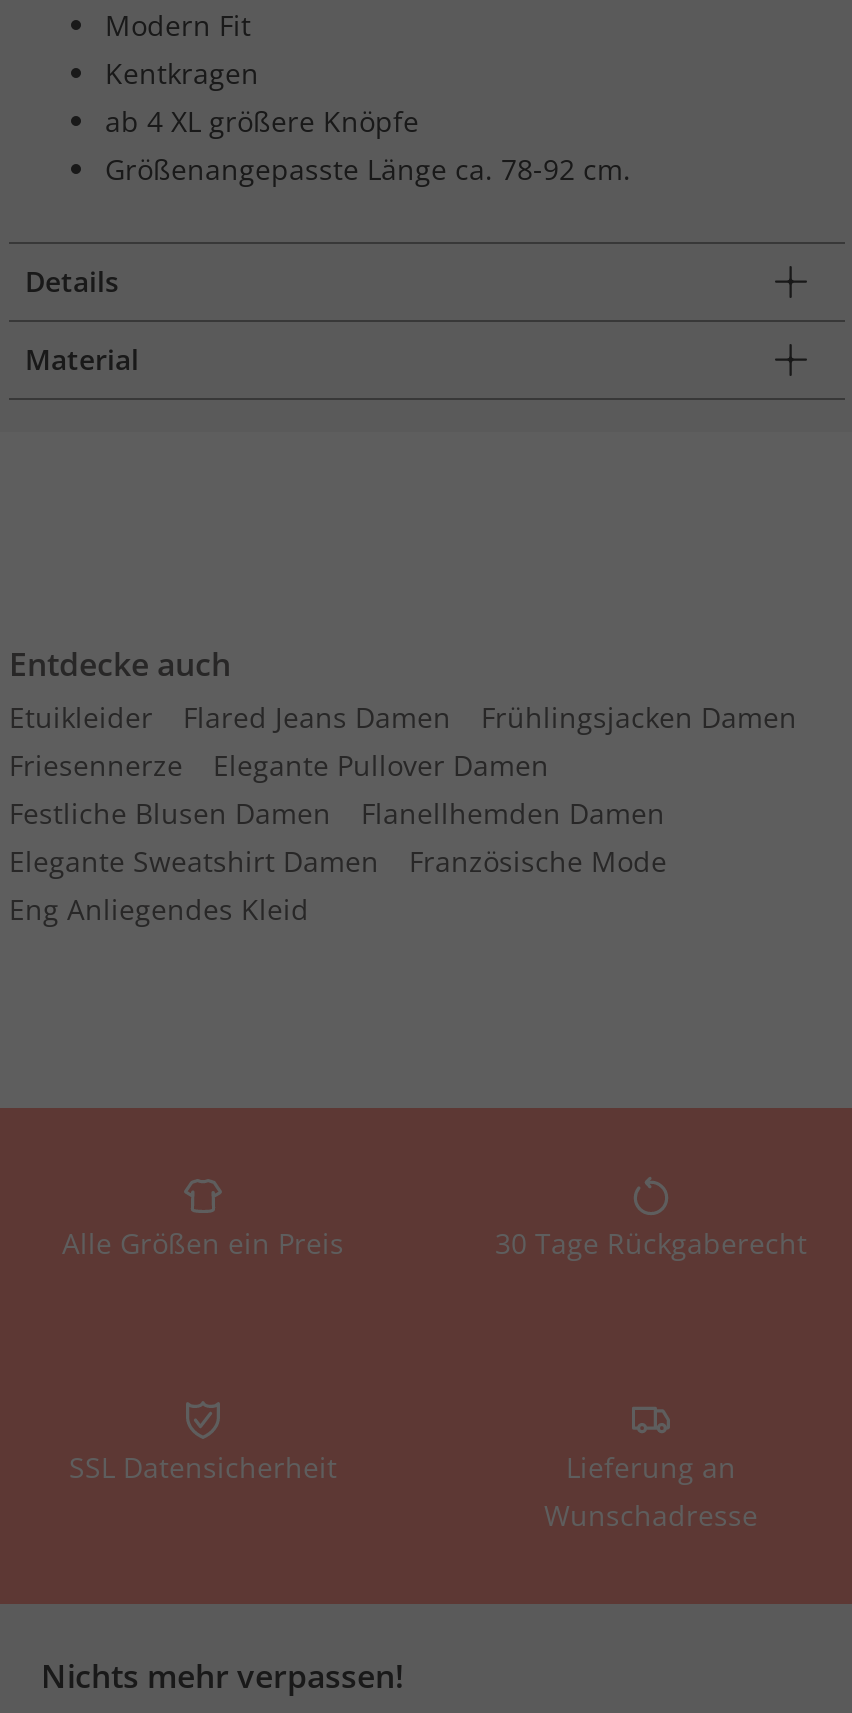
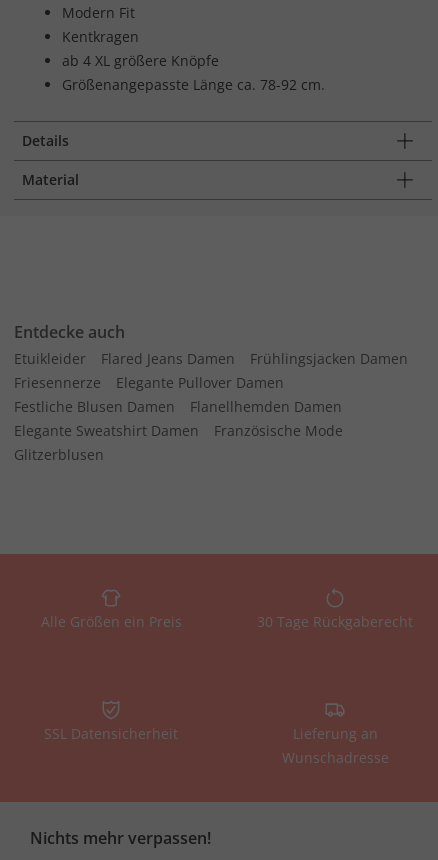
[9,890,309,928] Eng Anliegendes Kleid -> [14,445,104,464] Glitzerblusen

